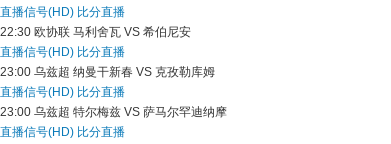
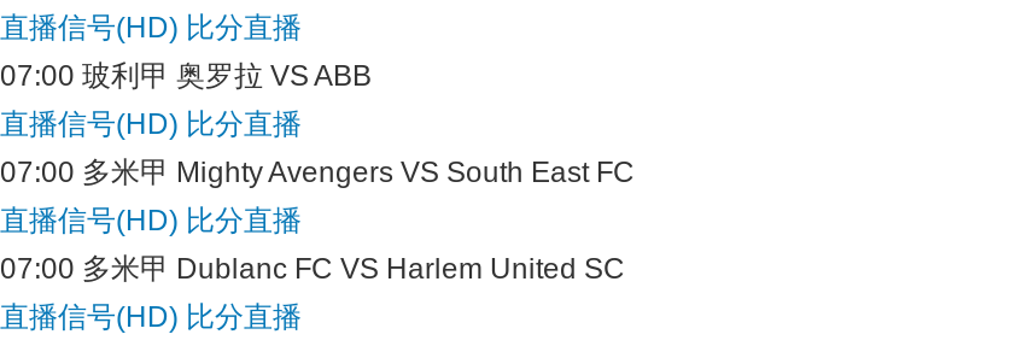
[0,25,191,39] 22:30 欧协联马利舍瓦 VS 希伯尼安 -> [0,59,372,93] 07:00 玻利甲奥罗拉 VS ABB
[0,65,215,79] 23:00 乌兹超纳曼干新春 VS 克孜勒库姆 -> [0,156,635,189] 07:00 多米甲Mighty Avengers VS South East FC
[0,105,227,119] 23:00 乌兹超特尔梅兹 VS 萨马尔罕迪纳摩 -> [0,252,625,286] 07:00 多米甲Dublanc FC VS Harlem United SC

